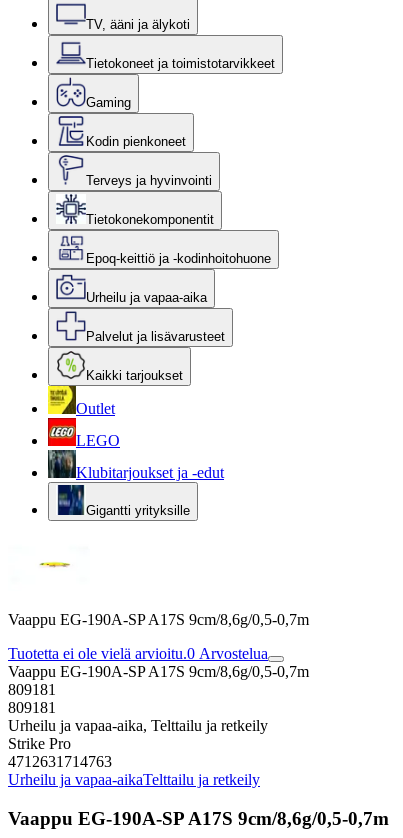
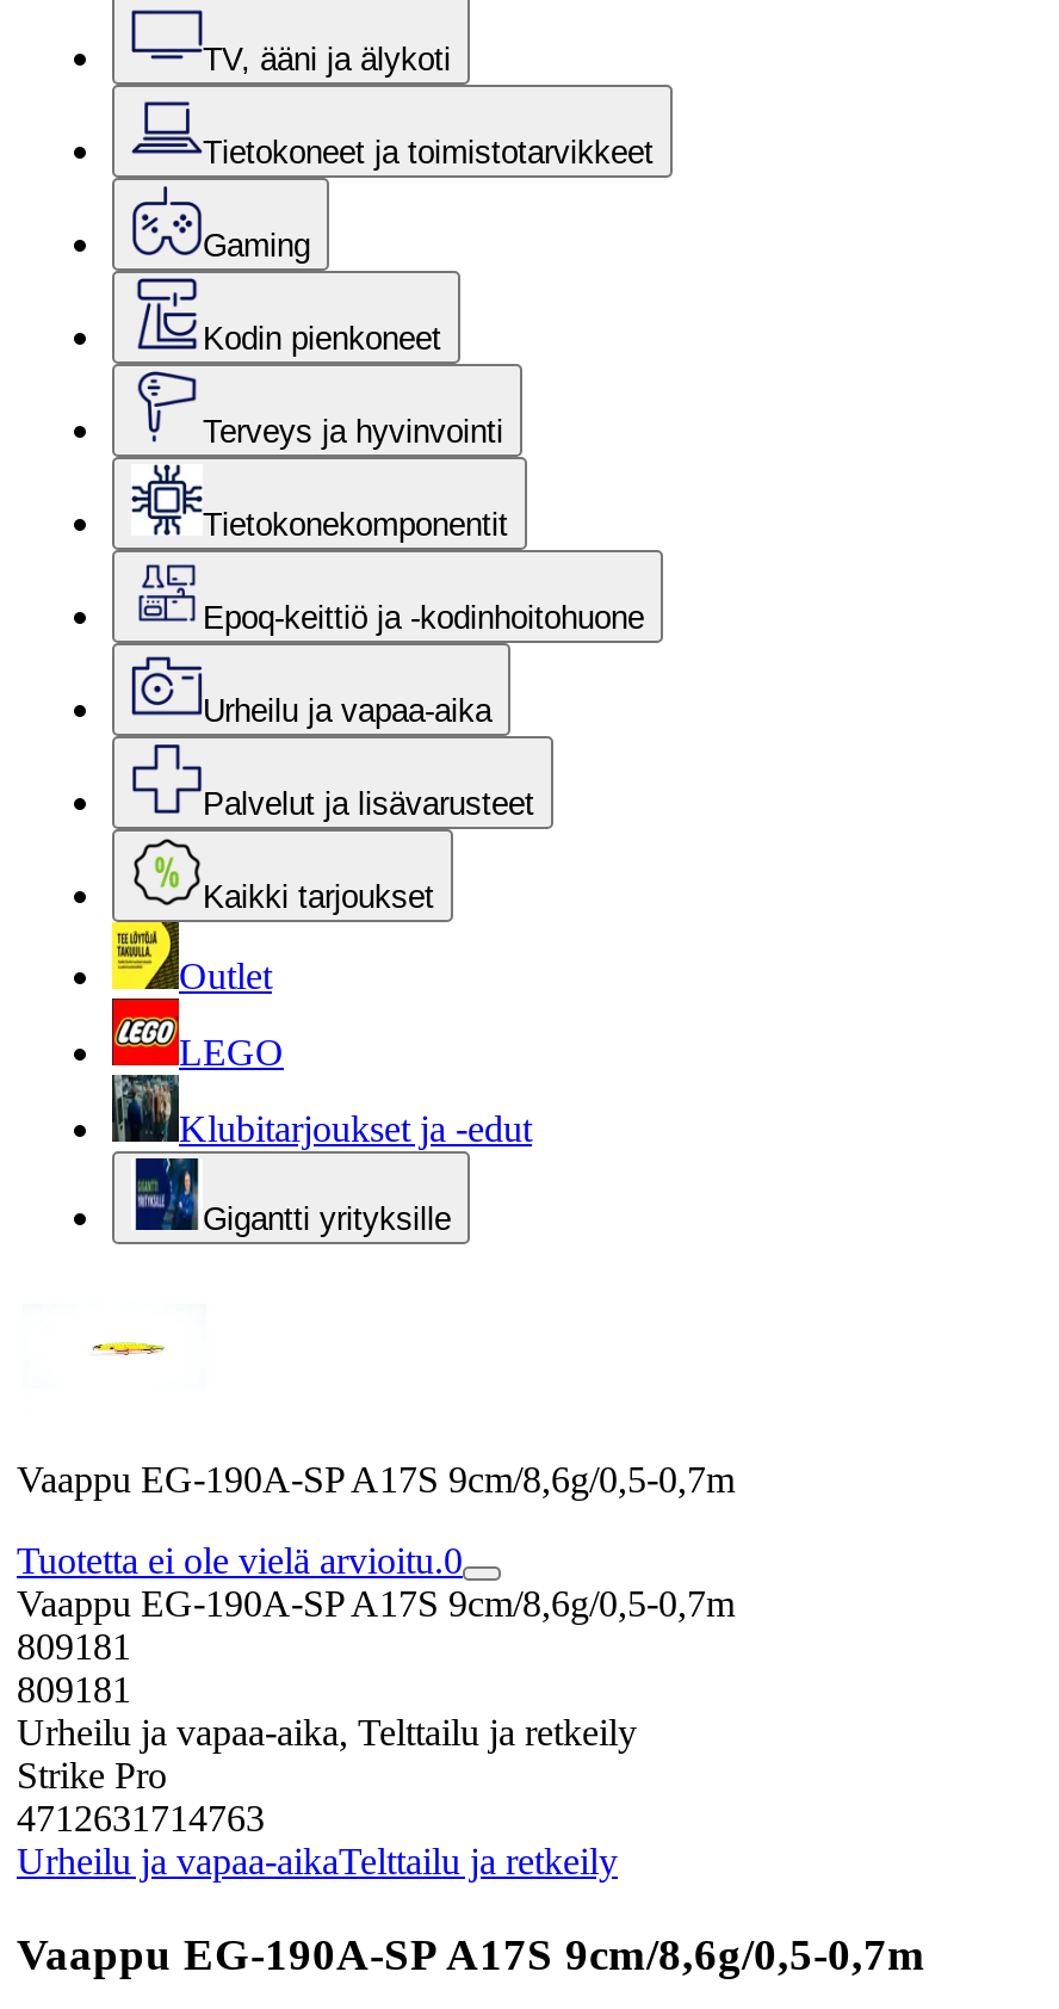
[8,645,268,662] Tuotetta ei ole vielä arvioitu.0 Arvostelua -> [17,1540,463,1581] Tuotetta ei ole vielä arvioitu.0

